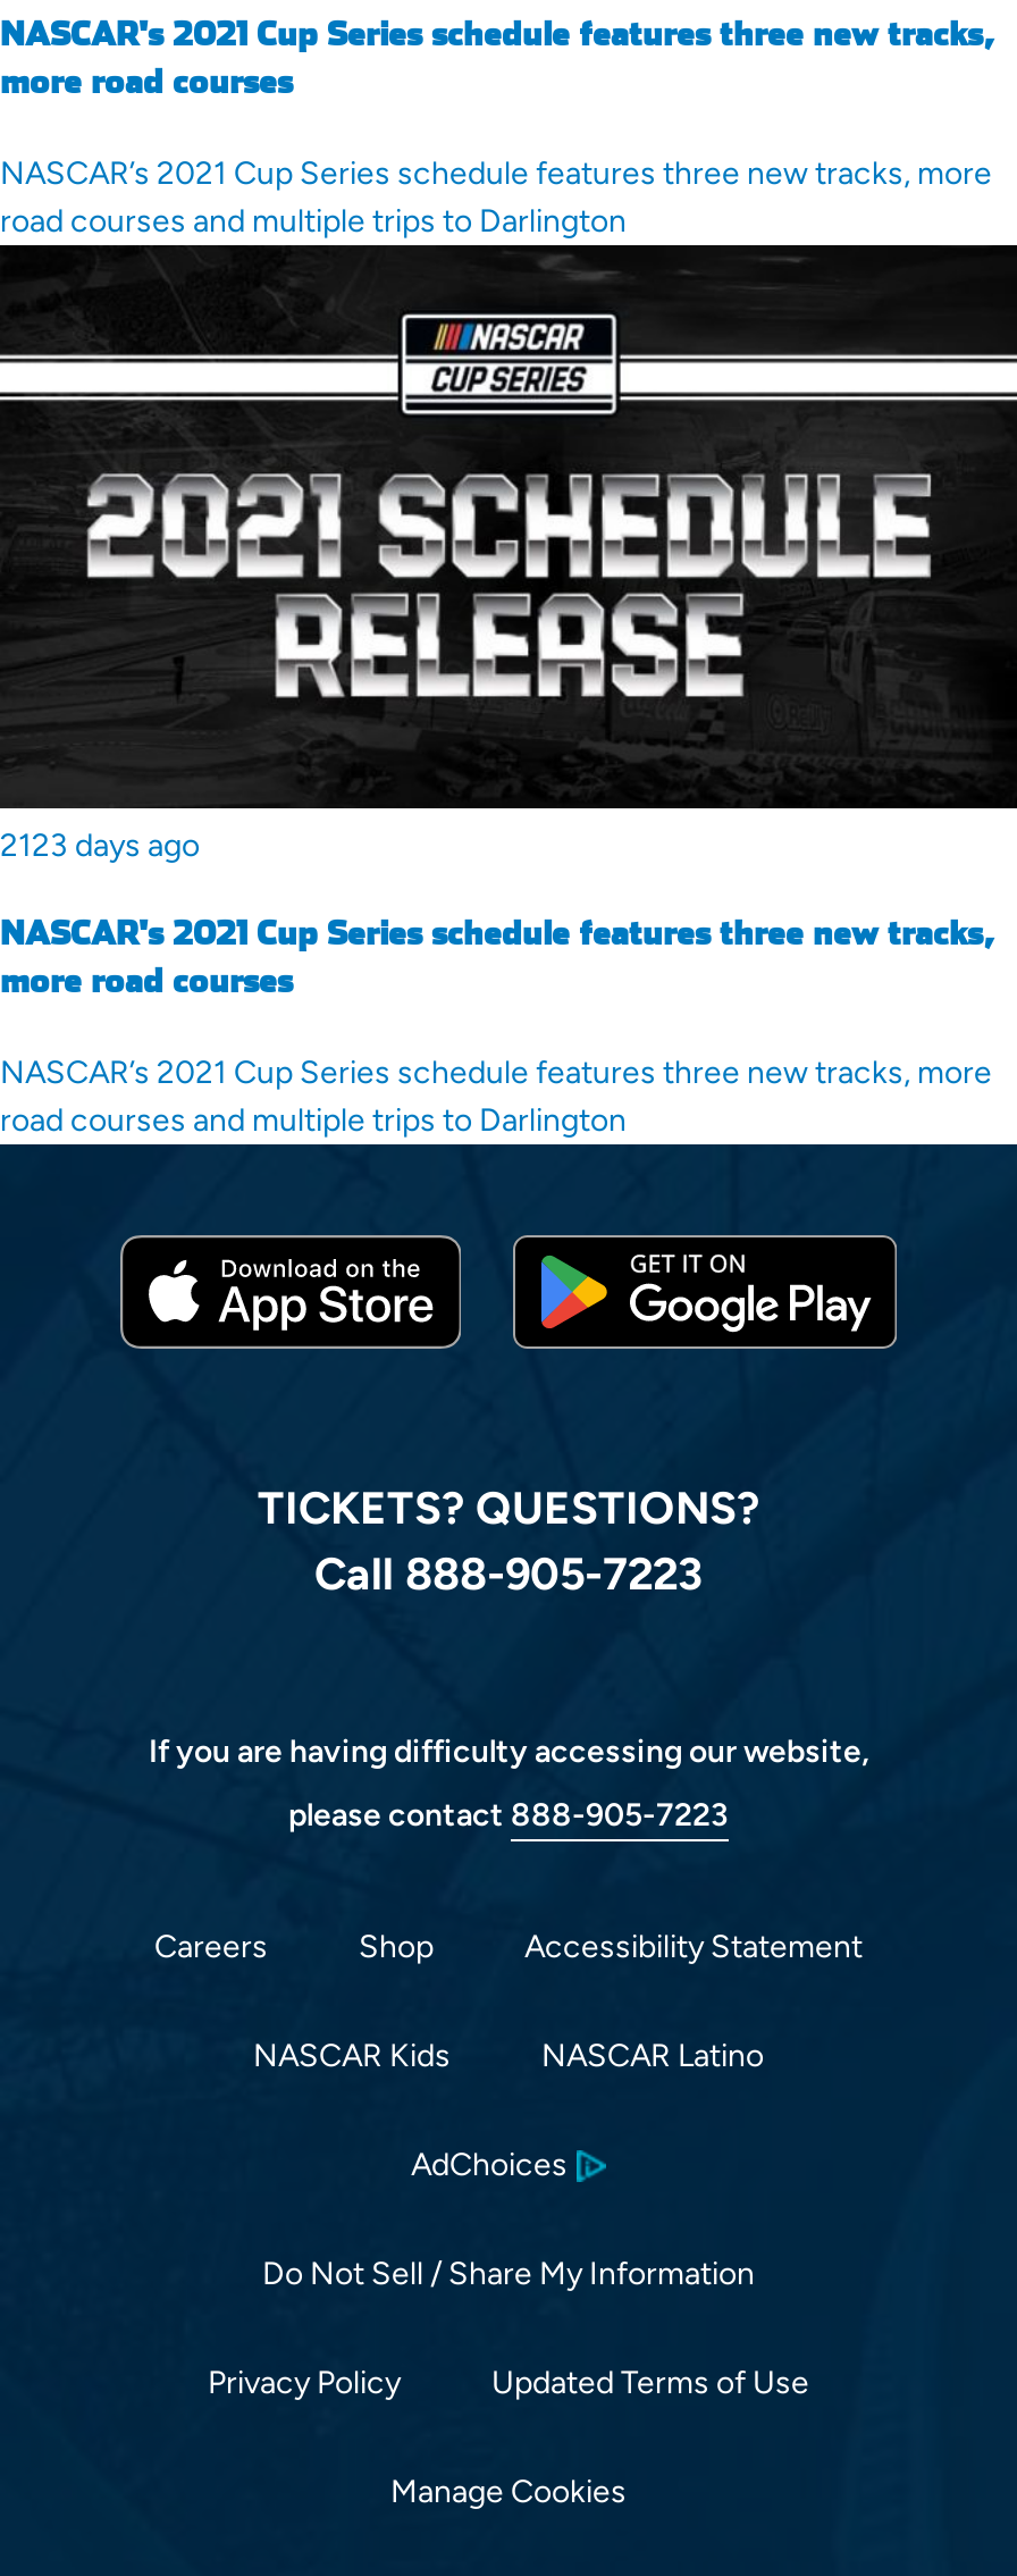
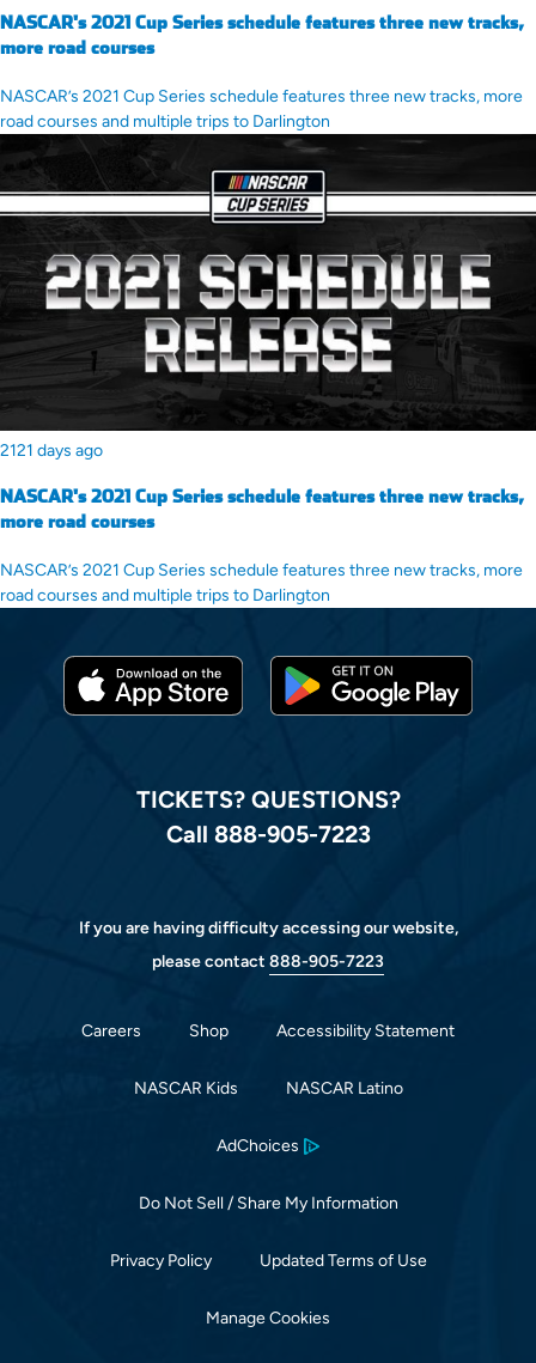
[0,826,200,864] 2123 days ago -> [0,440,103,460] 2121 days ago

